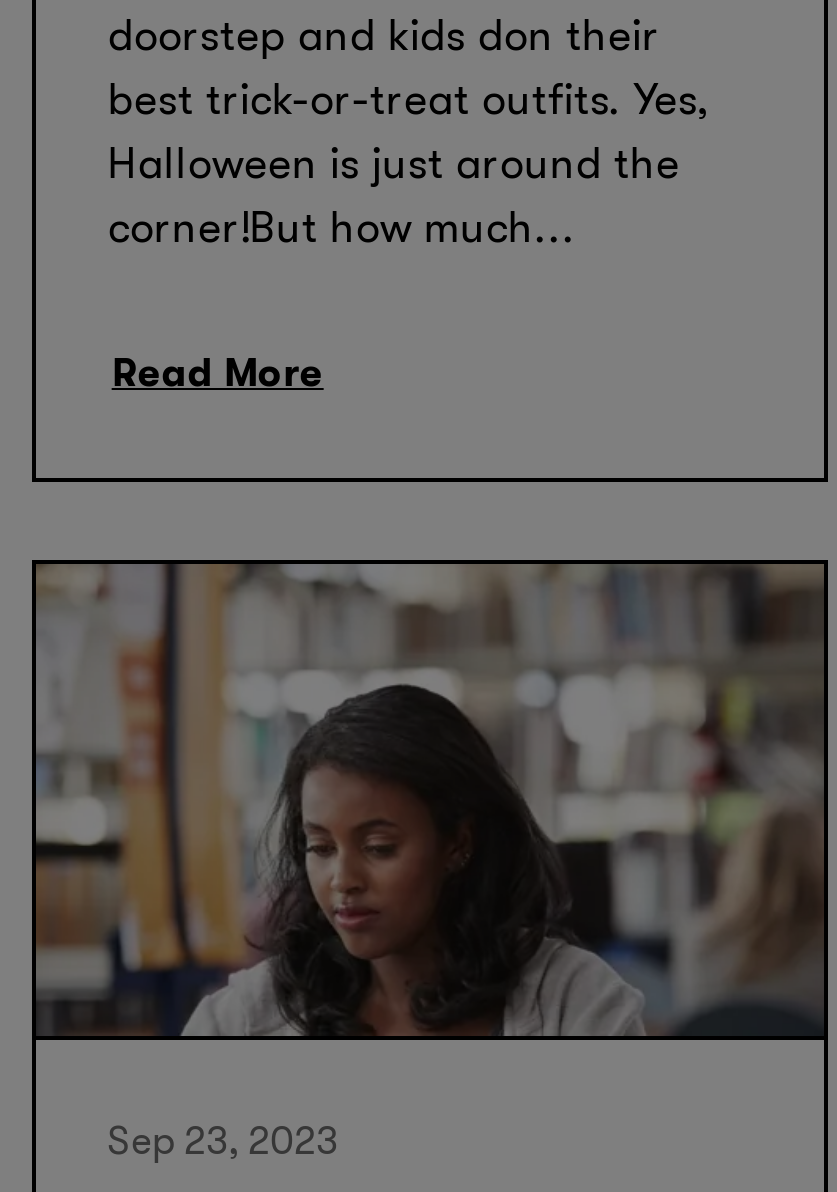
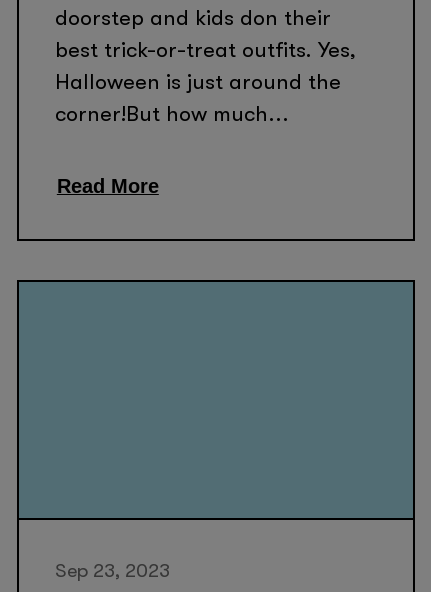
[34,562,826,1038] [image] -> none

